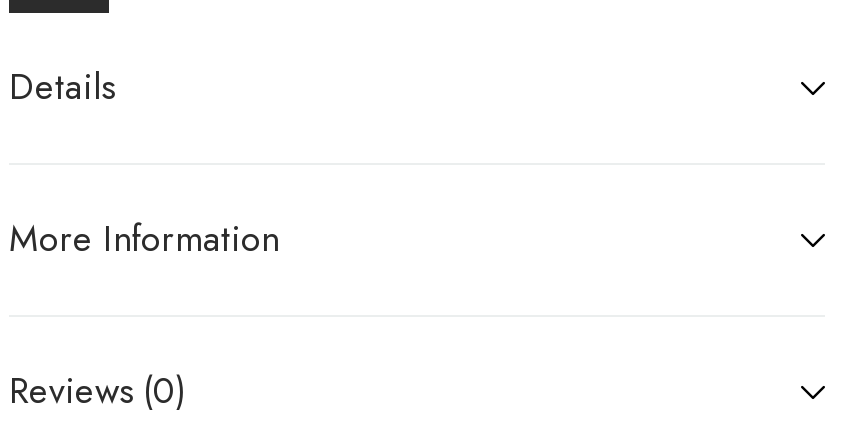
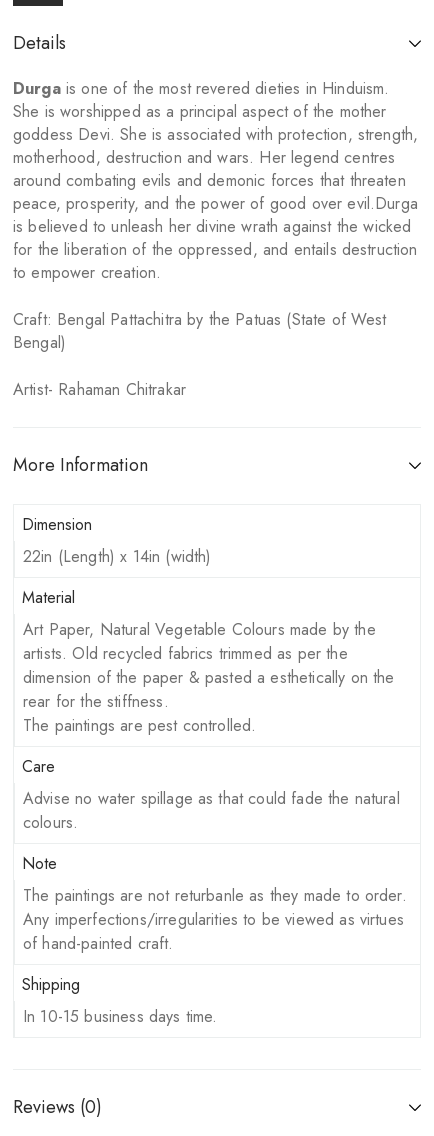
none -> [13,77,418,401] Durga is one of the most revered dieties in Hinduism. | She is worshipped as a principal aspect of the mother | goddess Devi. She is associated with protection, strength, | motherhood, destruction and wars. Her legend centres | around combating evils and demonic forces that threaten | peace, prosperity, and the power of good over evil. Durga | is believed to unleash her divine wrath against the wicked | for the liberation of the oppressed, and entails destruction | to empower creation. | Craft: Bengal Pattachitra by the Patuas (State of West | Bengal) | Artist- Rahaman Chitrakar
none -> [22,513,407,1028] Dimension | 22in (Length) x 14in (width) | Material | Art Paper, Natural Vegetable Colours made by the | artists. Old recycled fabrics trimmed as per the | dimension of the paper & pasted a esthetically on the | rear for the stiffness. | The paintings are pest controlled. | Care | Advise no water spillage as that could fade the natural | colours. | Note | The paintings are not returbanle as they made to order. | Any imperfections/irregularities to be viewed as virtues | of hand-painted craft. | Shipping | In 10-15 business days time.

